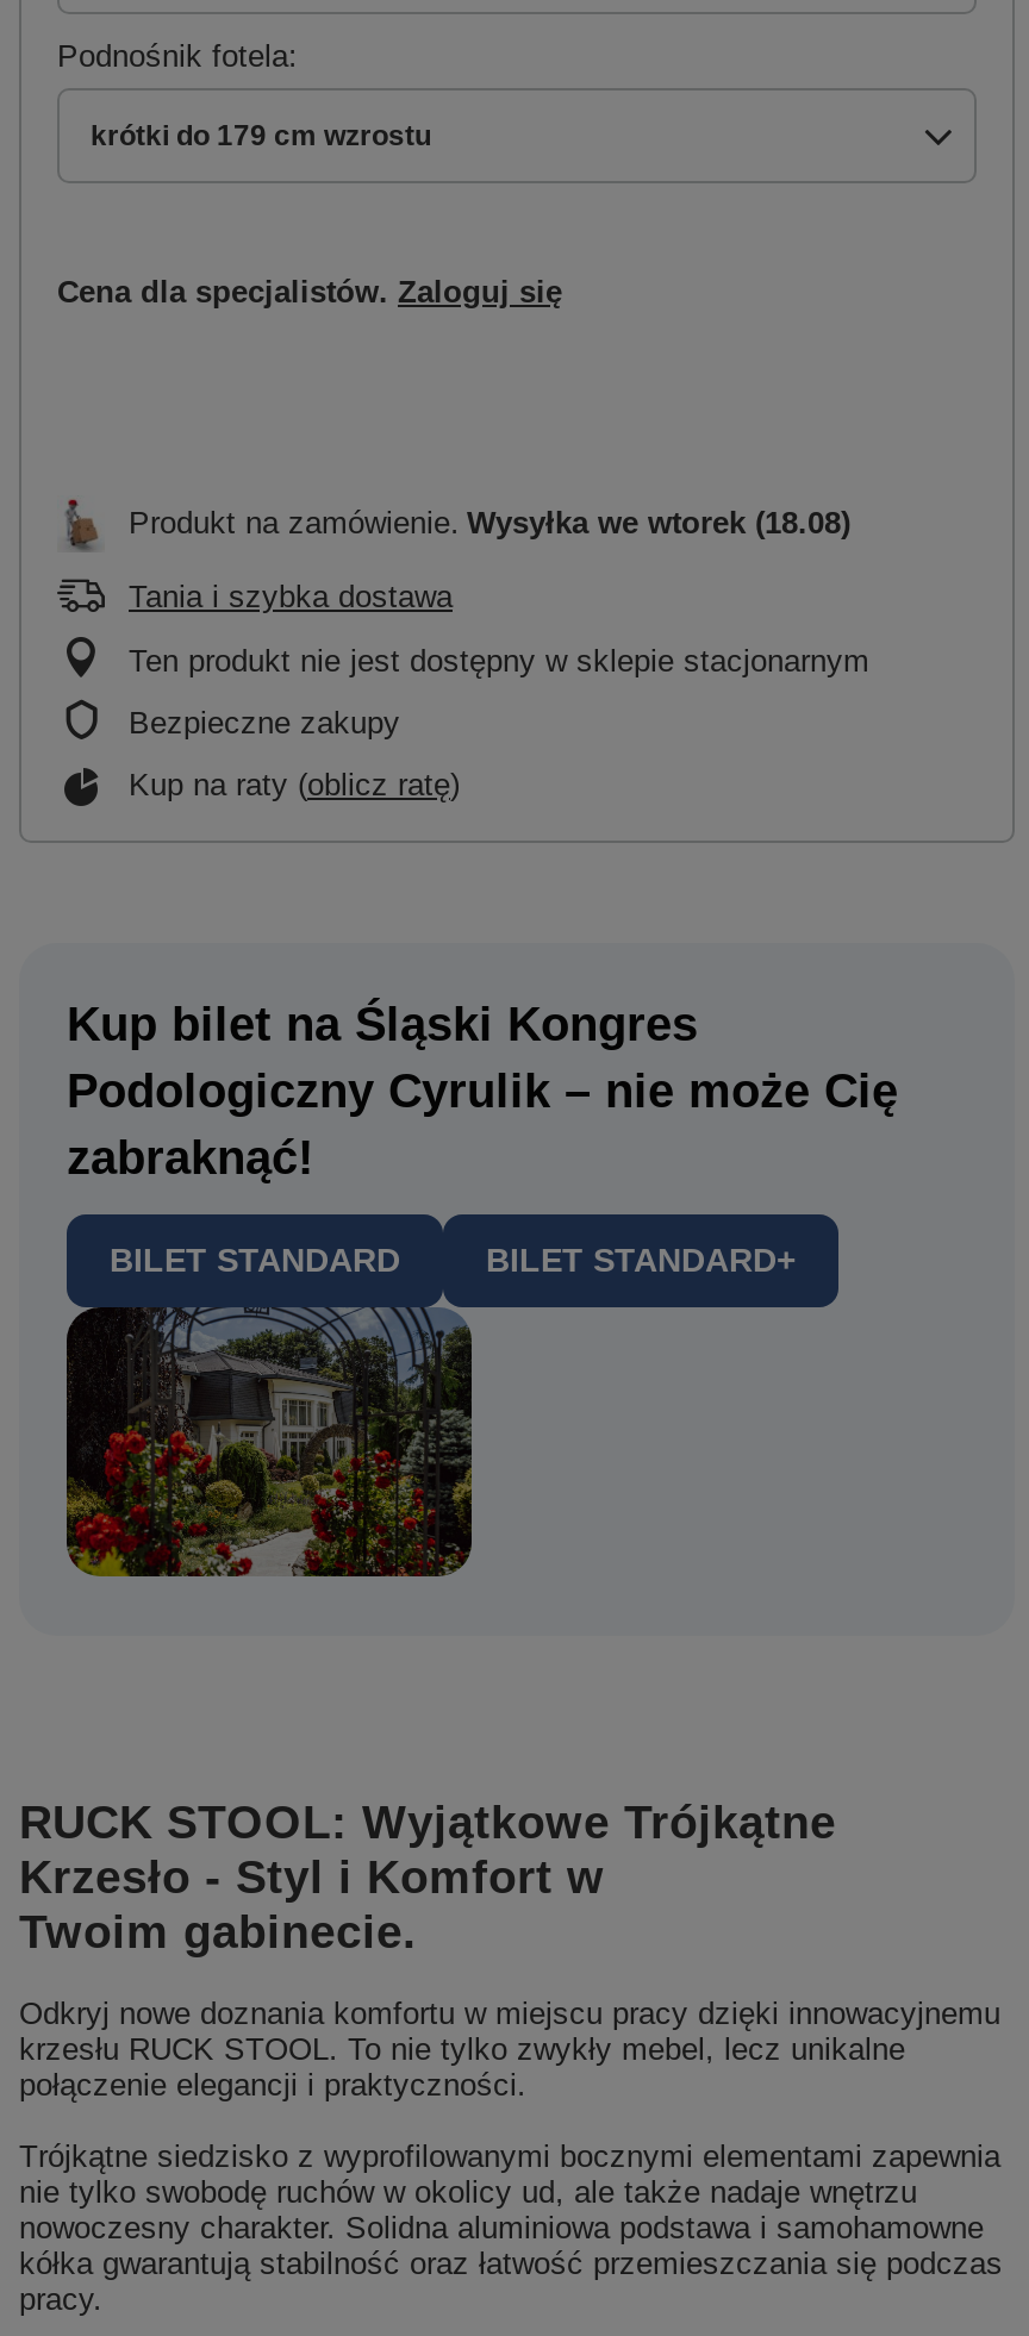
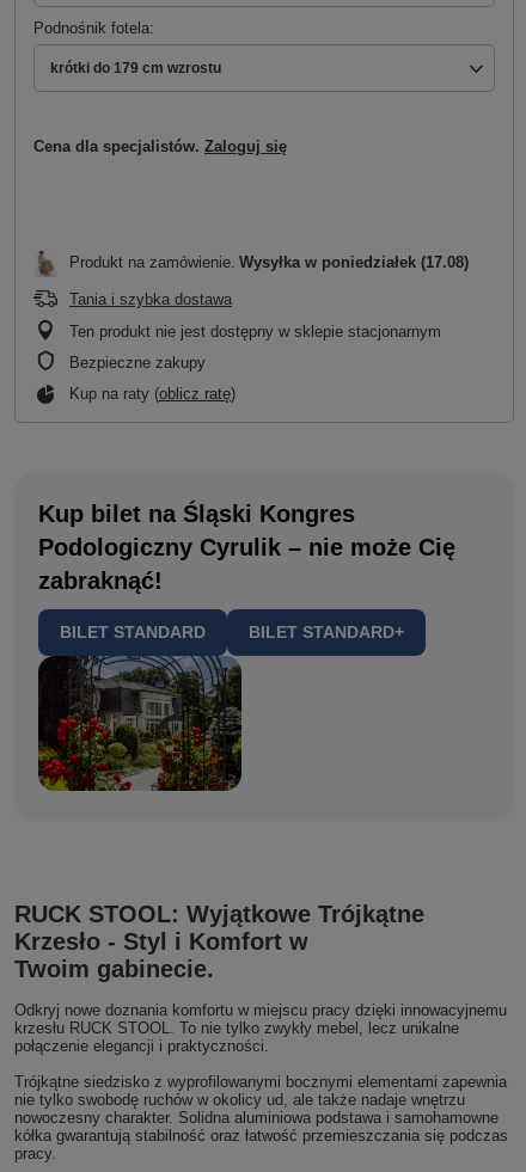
[129,505,850,541] Produkt na zamówienie Wysyłka we wtorek (18.08) -> [69,253,469,271] Produkt na zamówienie Wysyłka w poniedziałek (17.08)

